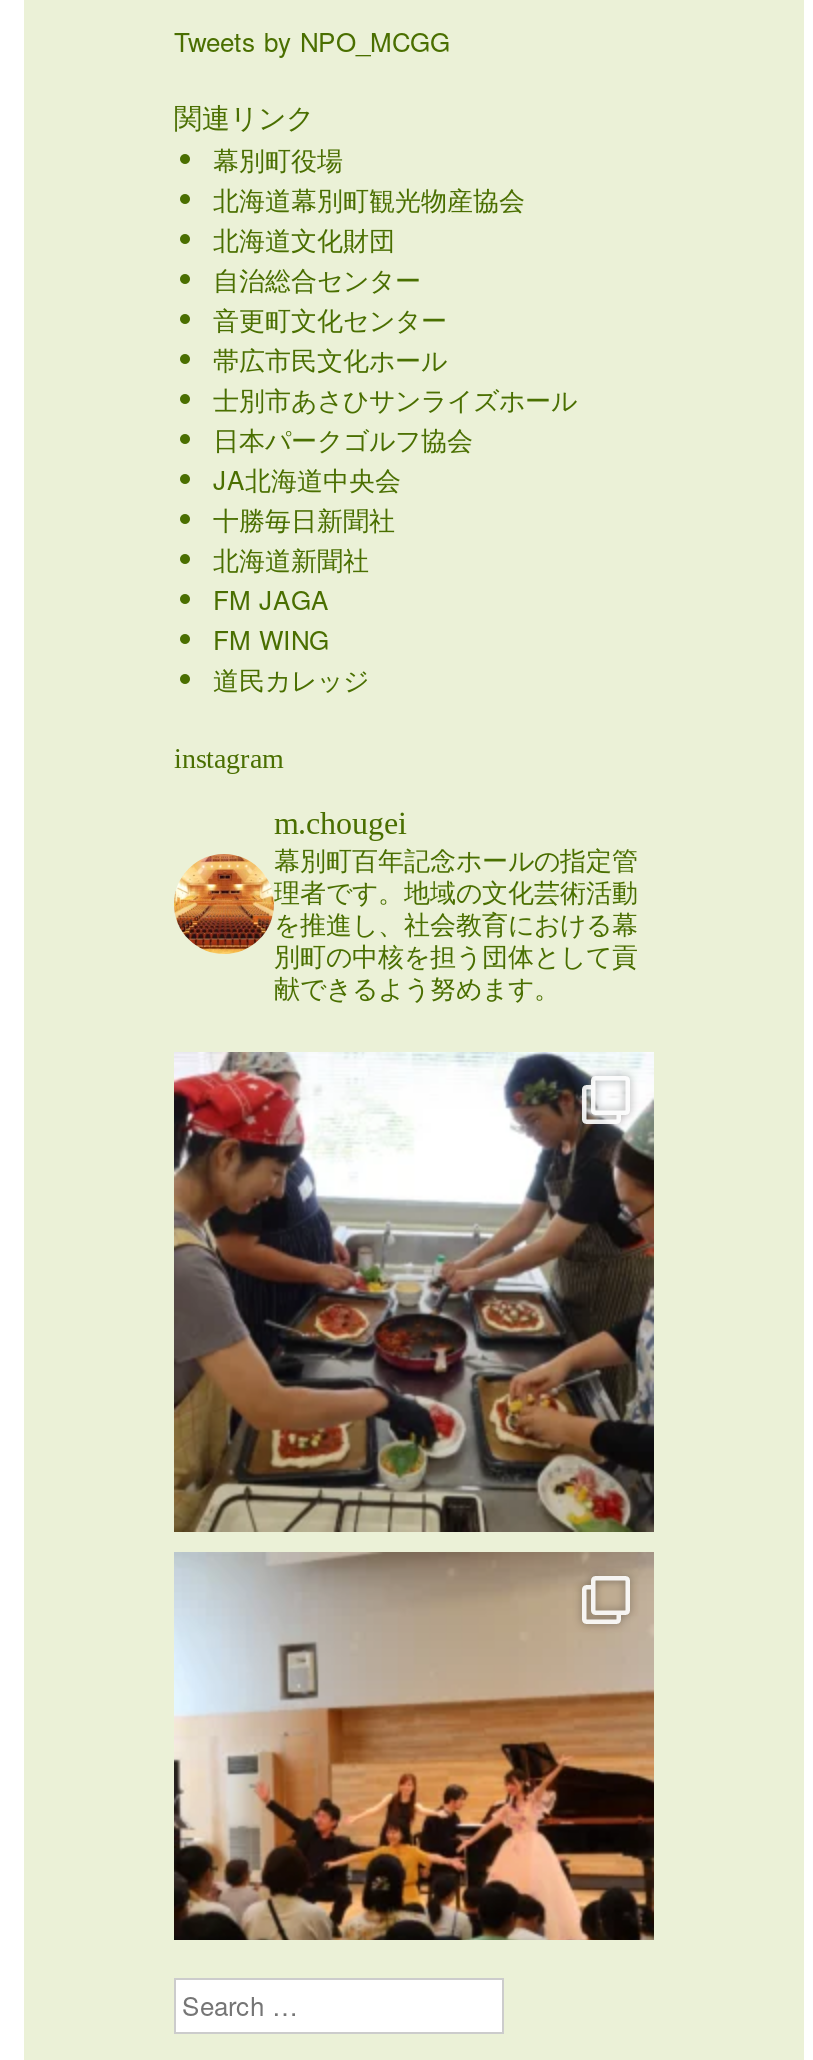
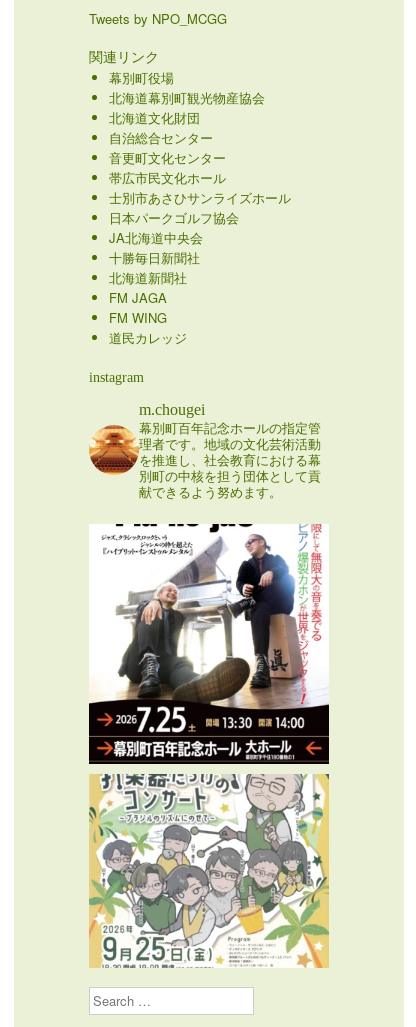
[172,1052,656,1534] [image] -> [88,523,329,765] [image]
[172,1550,656,1942] [image] -> [88,774,329,968] [image]

